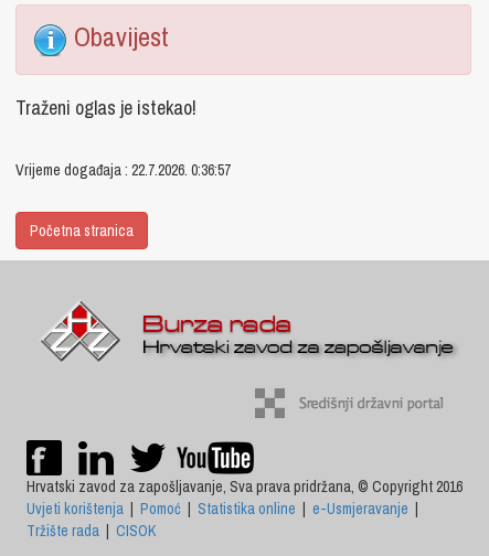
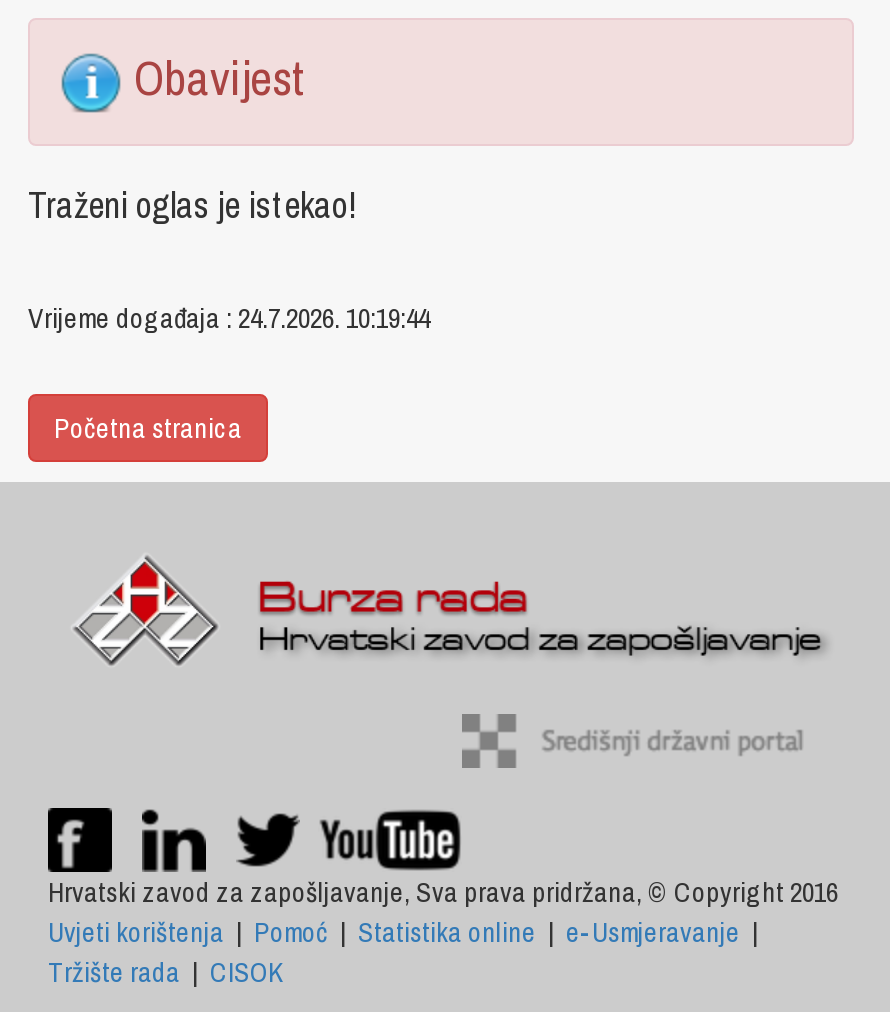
[15,160,231,180] Vrijeme događaja : 22.7.2026. 0:36:57 -> [28,300,430,336] Vrijeme događaja : 24.7.2026. 10:19:44

